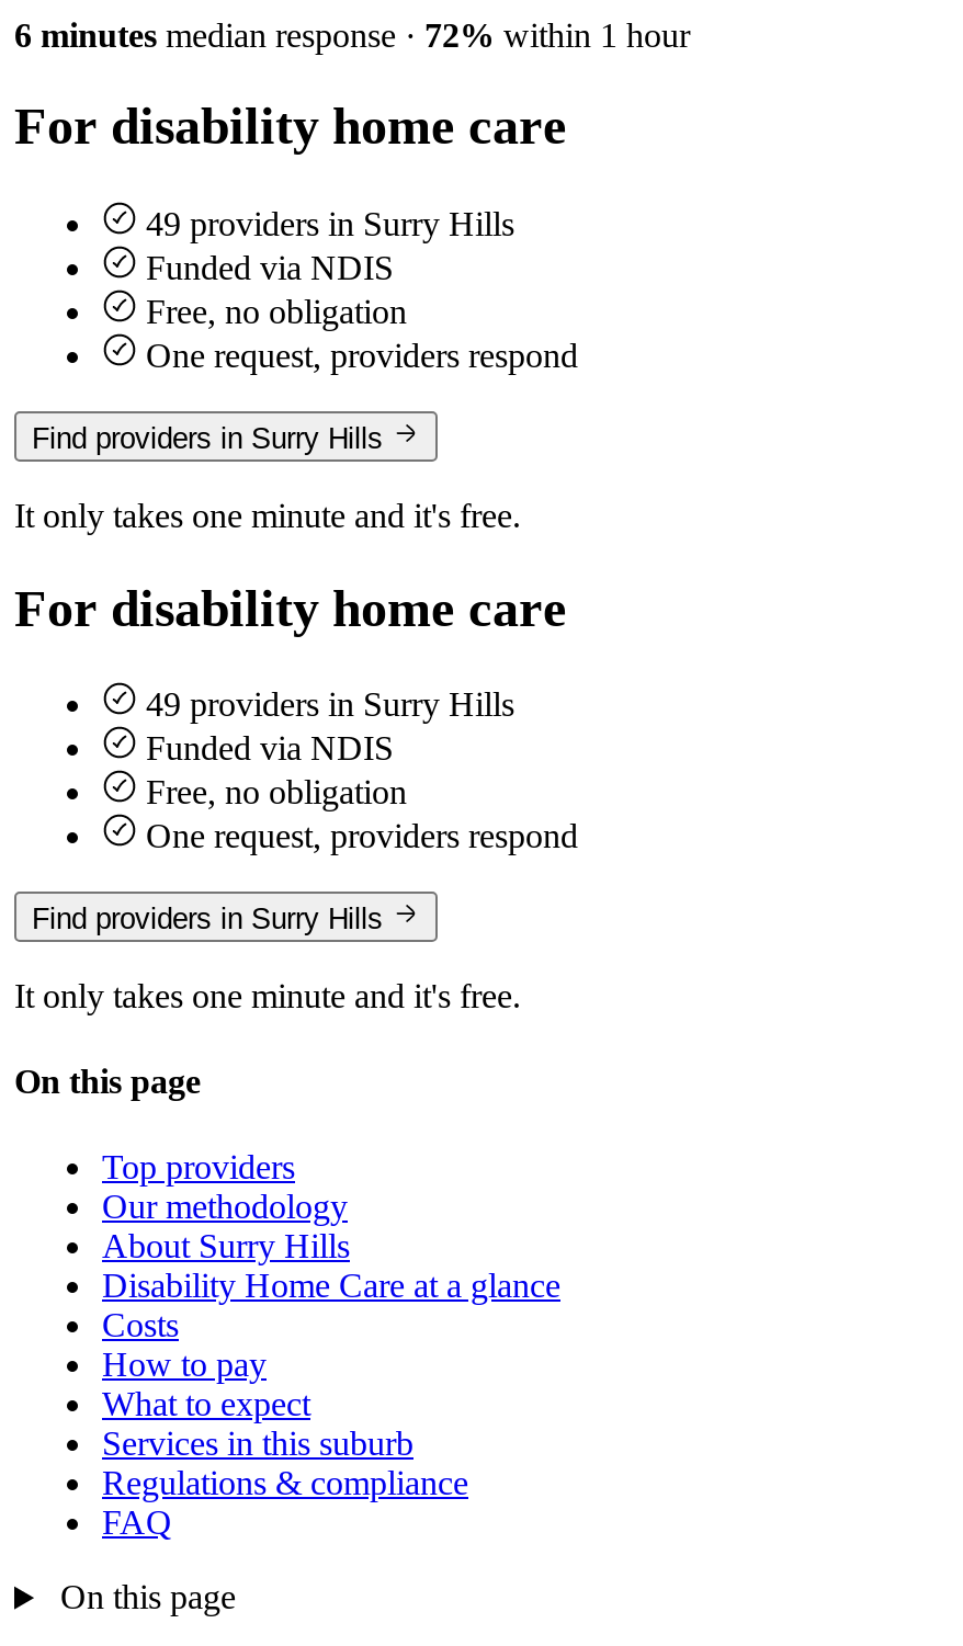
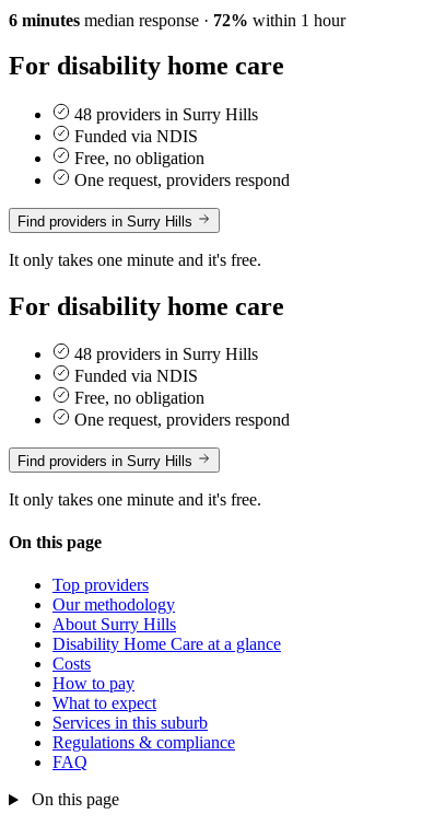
[146,206,514,243] 49 providers in Surry Hills -> [74,105,258,124] 48 providers in Surry Hills
[146,686,514,724] 49 providers in Surry Hills -> [74,345,258,364] 48 providers in Surry Hills

